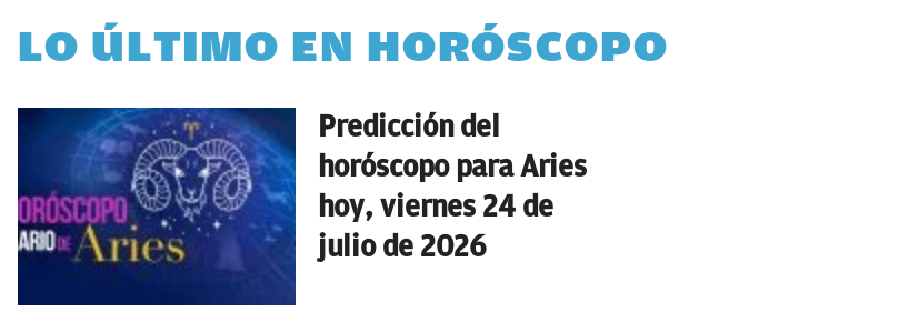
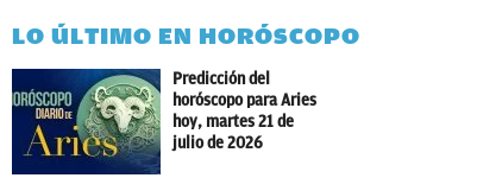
[16,108,553,283] [image] | hoy, viernes 24 de -> [11,69,294,164] [image] | hoy, martes 21 de

